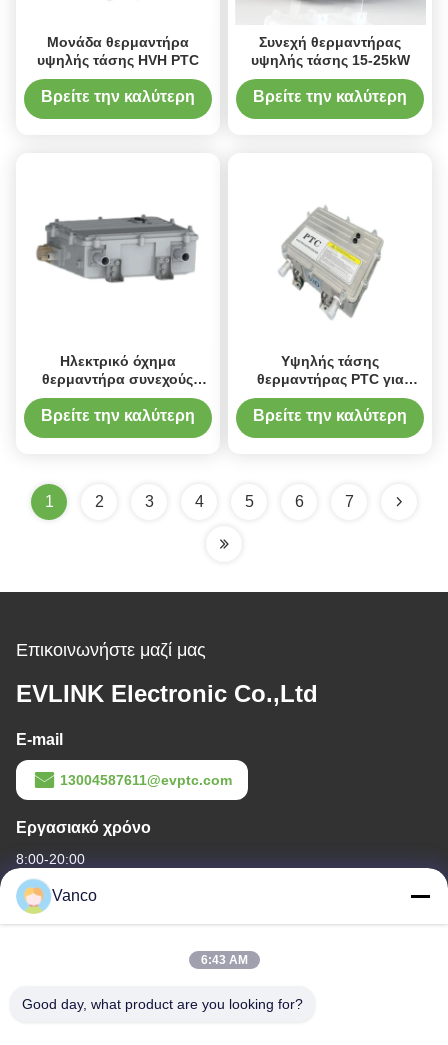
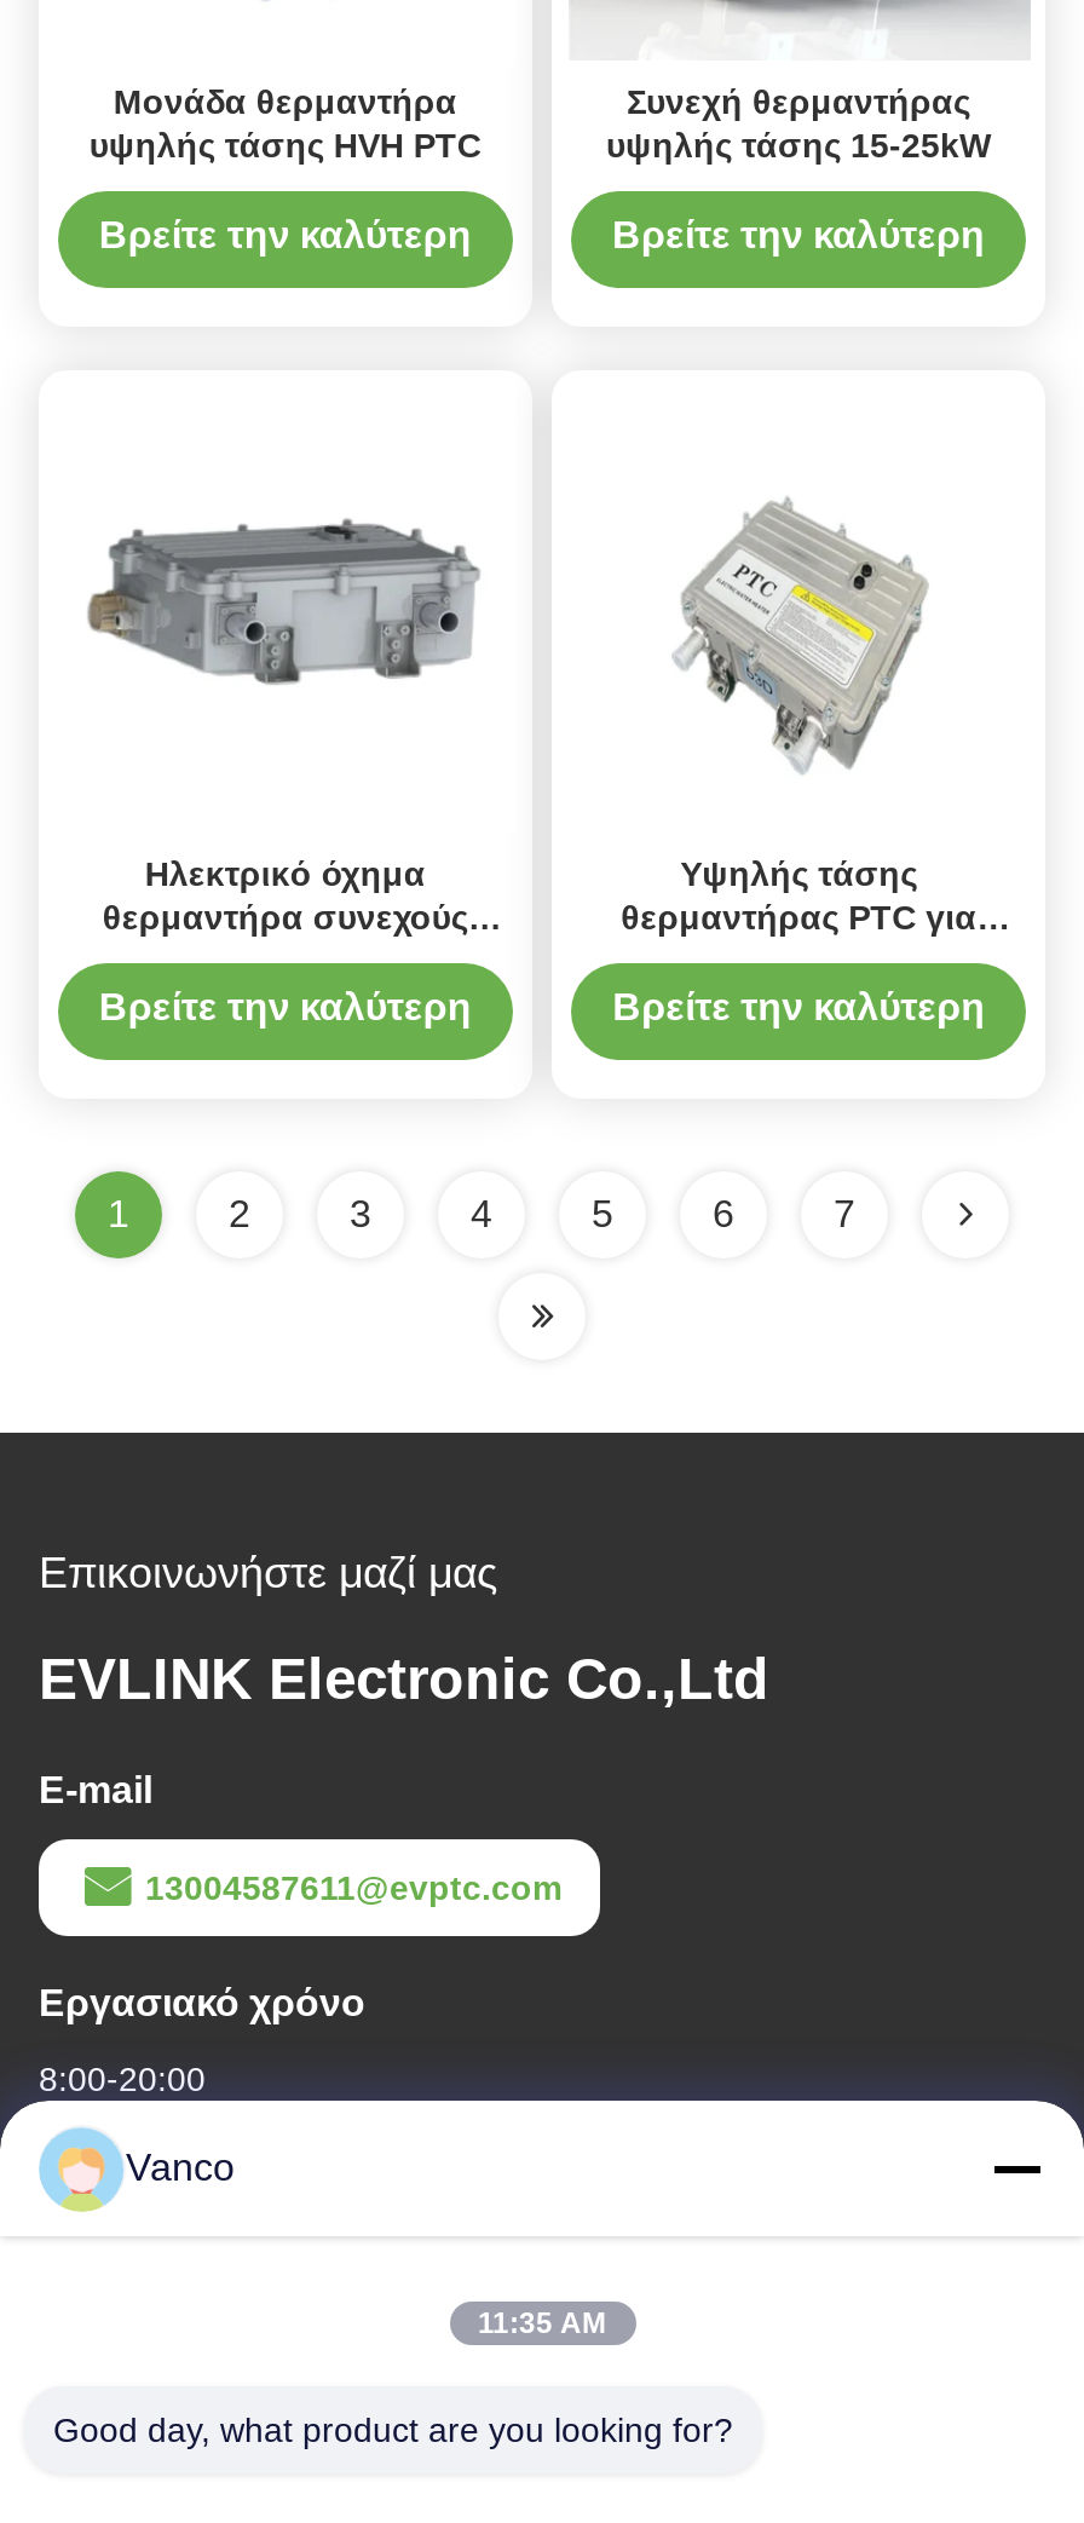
[200,953,247,967] 6:43 AM -> [478,2306,606,2340] 11:35 AM

